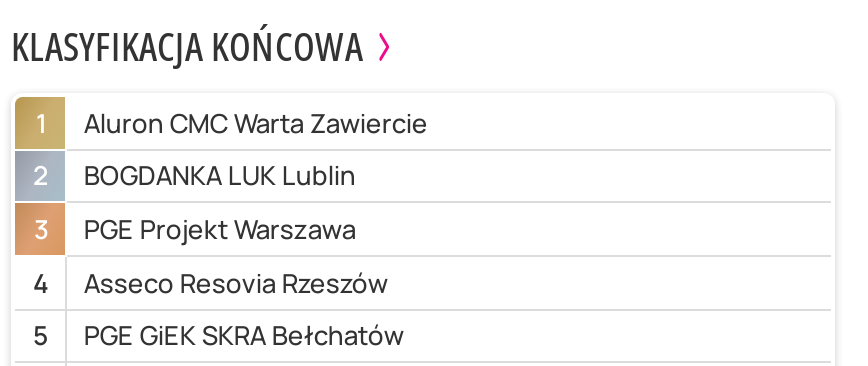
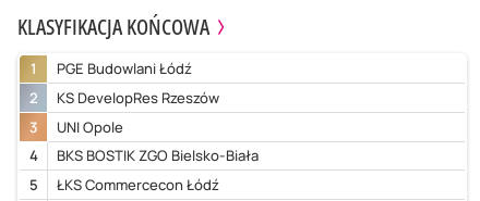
[84,105,428,141] Aluron CMC Warta Zawiercie -> [57,59,192,79] PGE Budowlani Łódź
[84,158,356,194] BOGDANKA LUK Lublin -> [57,88,220,108] KS DevelopRes Rzeszów
[84,211,356,247] PGE Projekt Warszawa -> [57,117,124,137] UNI Opole
[84,265,388,301] Asseco Resovia Rzeszów -> [57,146,259,166] BKS BOSTIK ZGO Bielsko-Biała
[84,318,404,354] PGE GiEK SKRA Bełchatów -> [57,175,220,195] ŁKS Commercecon Łódź

